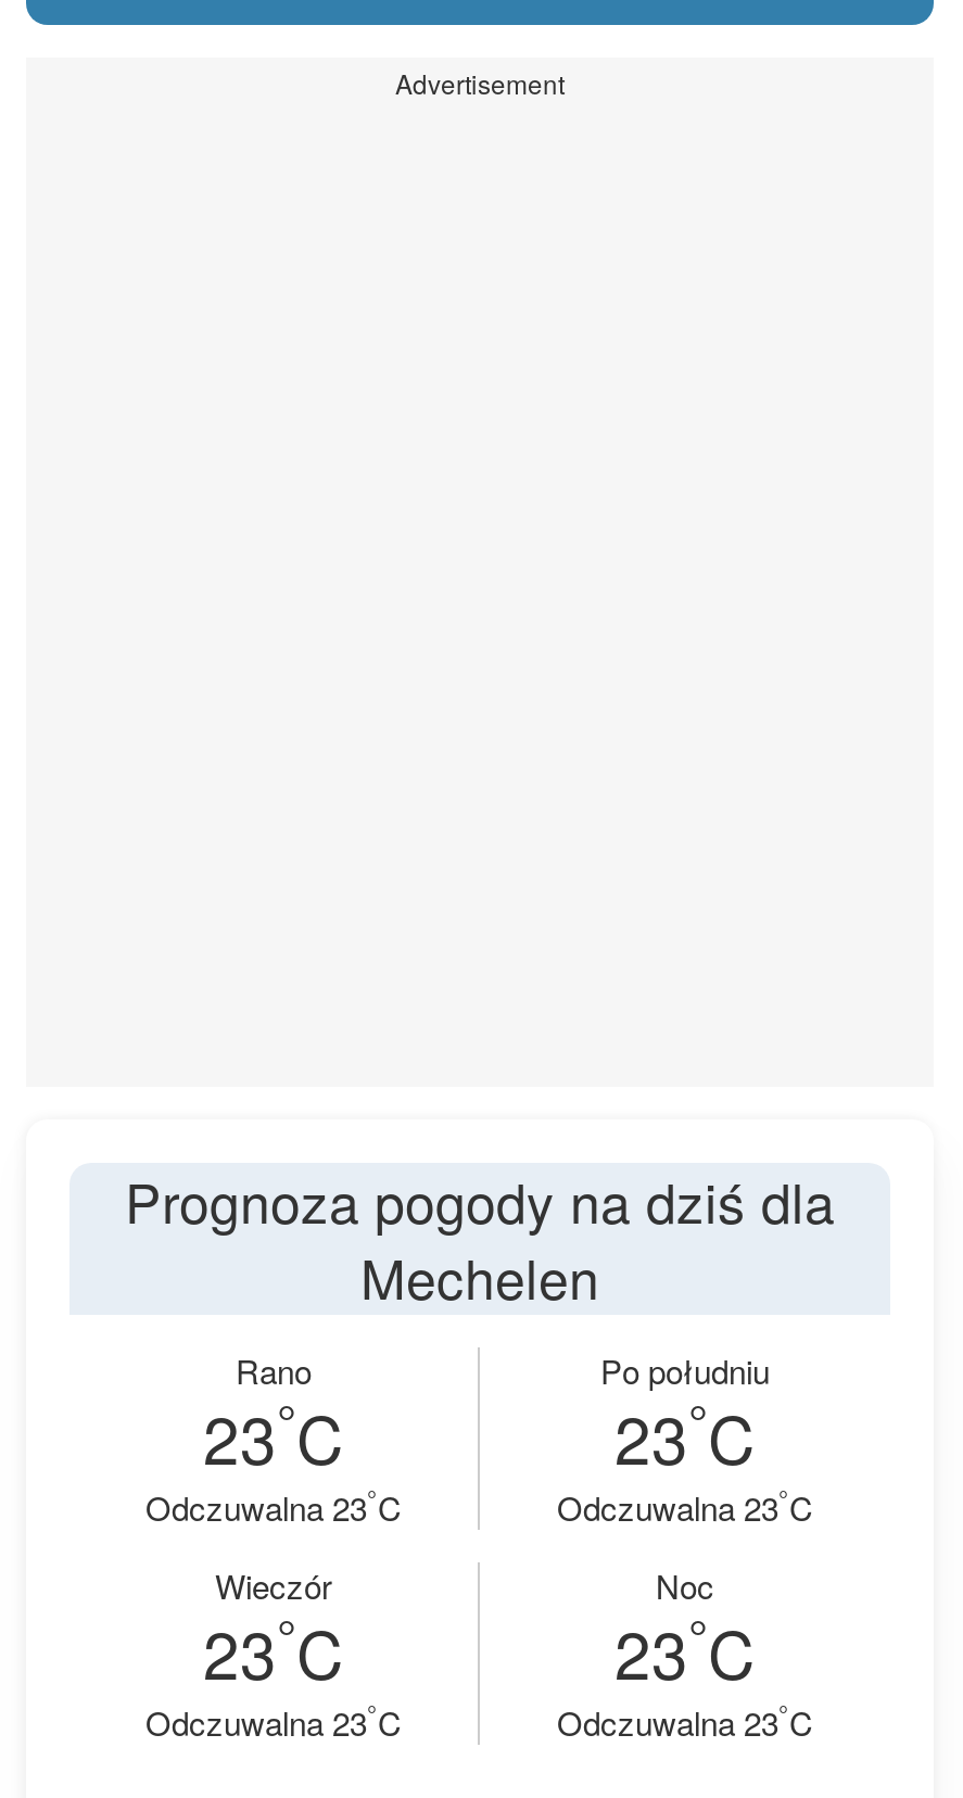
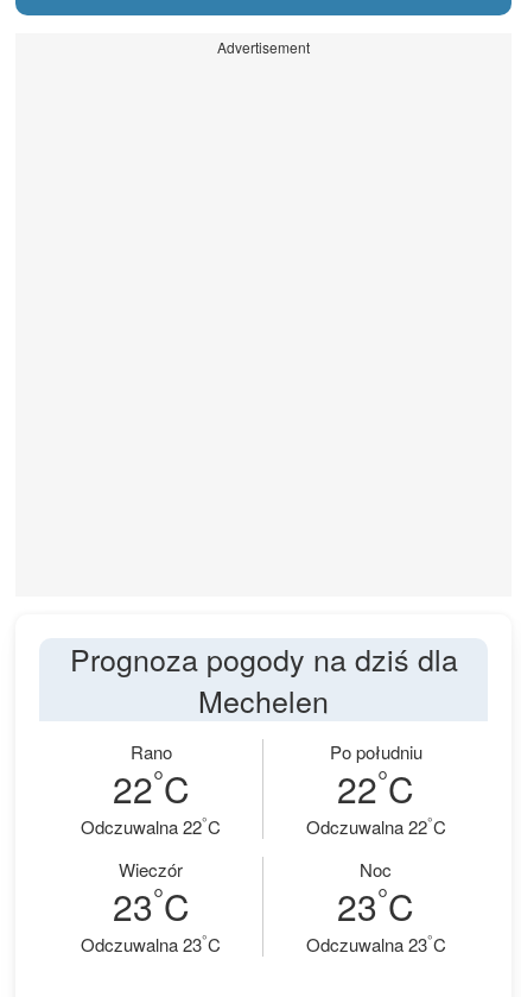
[203,1384,344,1484] 23°C -> [112,759,189,814] 22°C
[614,1384,756,1484] 23°C -> [337,759,414,814] 22°C
[145,1481,402,1530] Odczuwalna 23°C -> [81,812,221,839] Odczuwalna 22°C
[557,1481,813,1530] Odczuwalna 23°C -> [306,812,446,839] Odczuwalna 22°C

